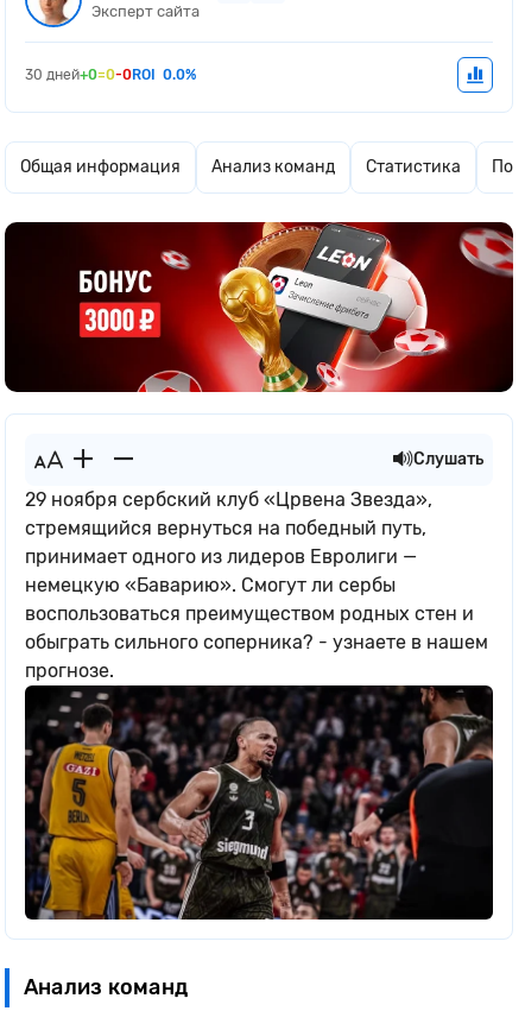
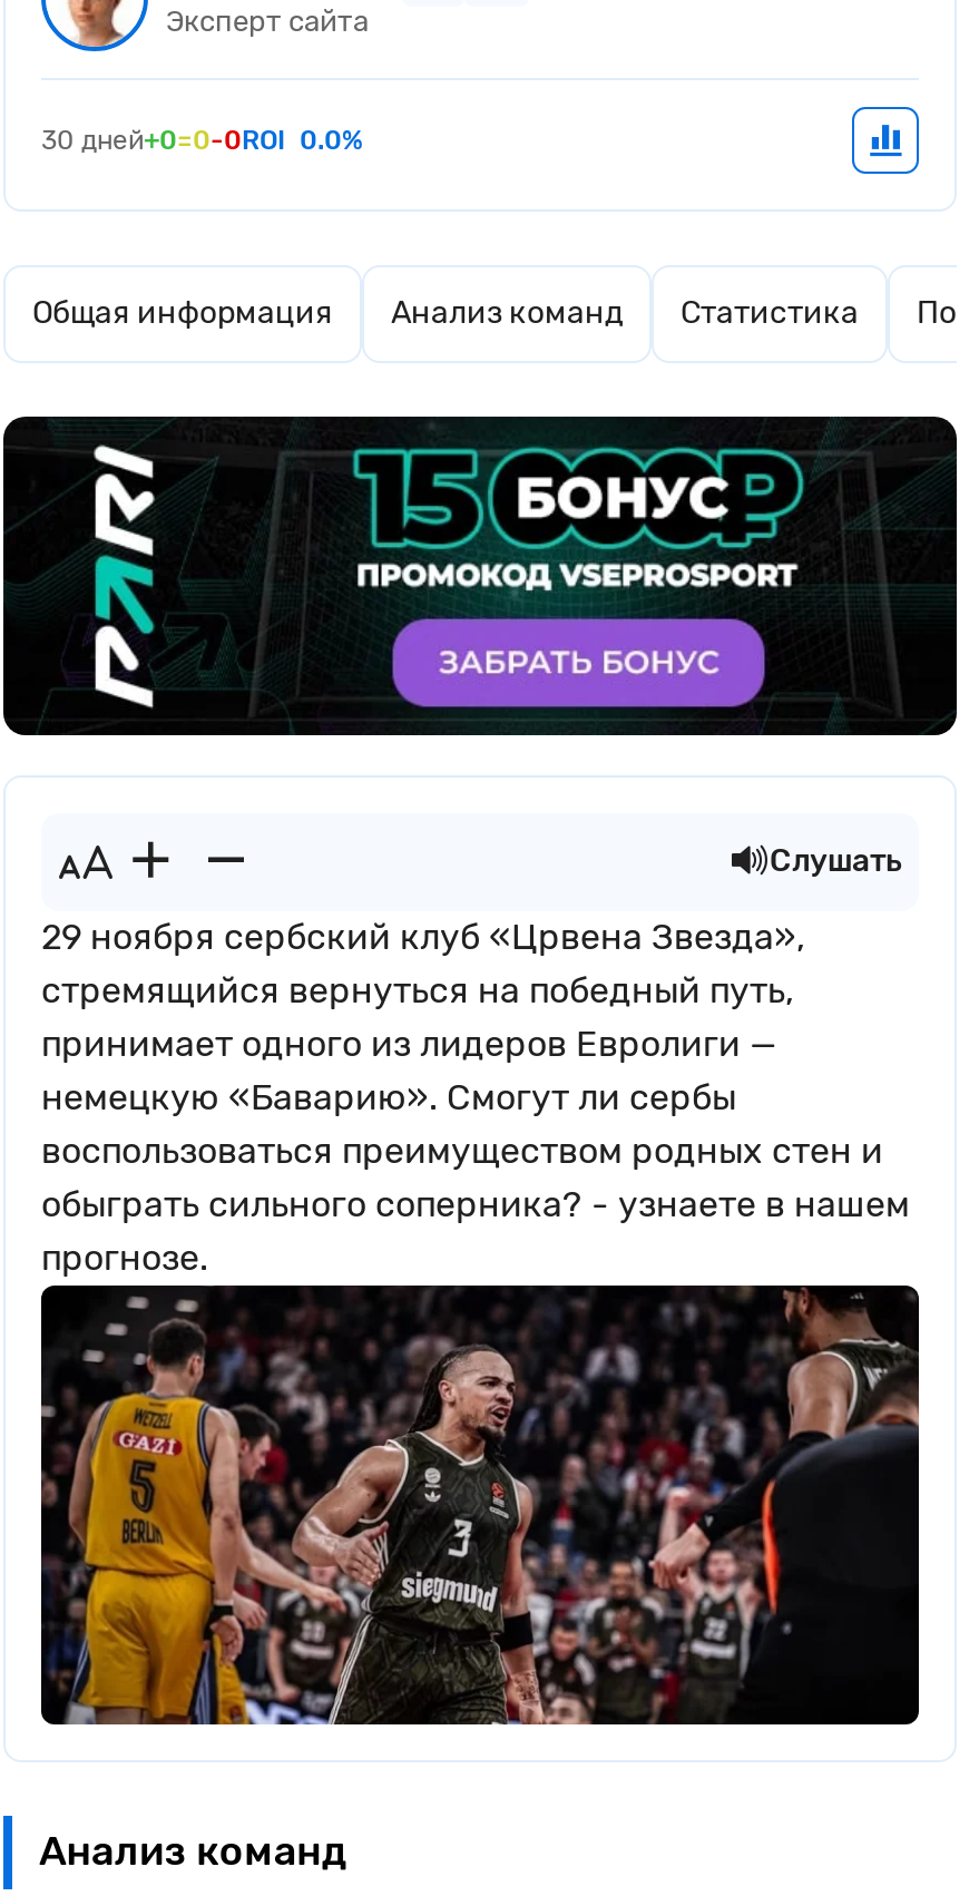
[52,221,514,393] [image] -> [90,414,959,737] [image]

